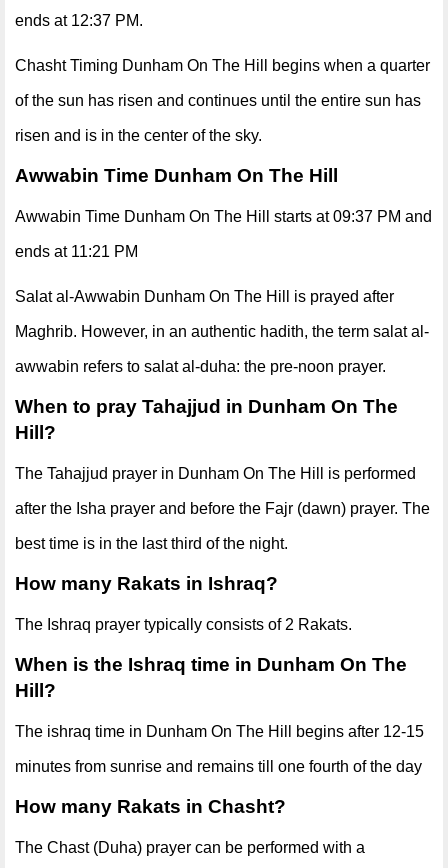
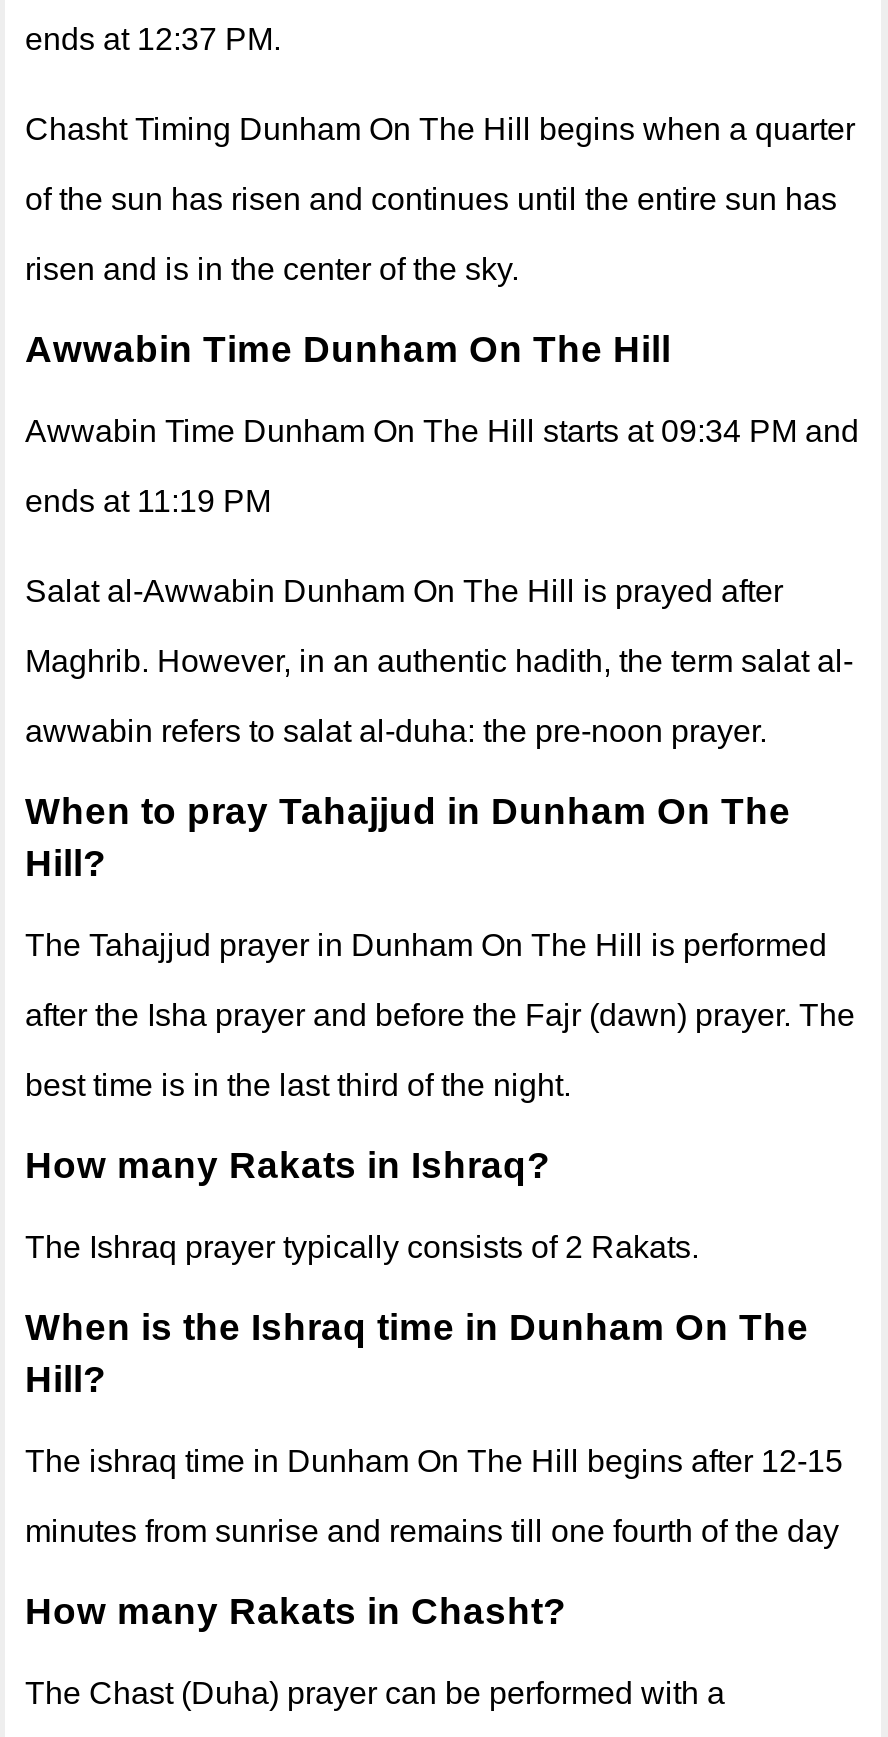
[15,208,432,225] Awwabin Time Dunham On The Hill starts at 09:37 PM and -> [25,413,859,447] Awwabin Time Dunham On The Hill starts at 09:34 PM and
[15,243,138,260] ends at 11:21 PM -> [25,483,271,517] ends at 11:19 PM

